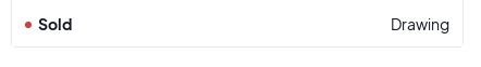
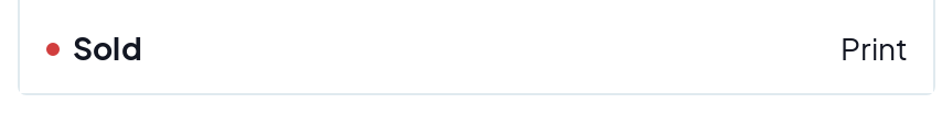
[391,14,449,33] Drawing -> [841,27,907,67] Print

